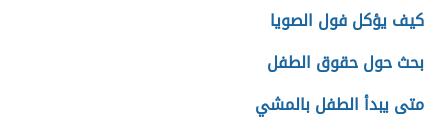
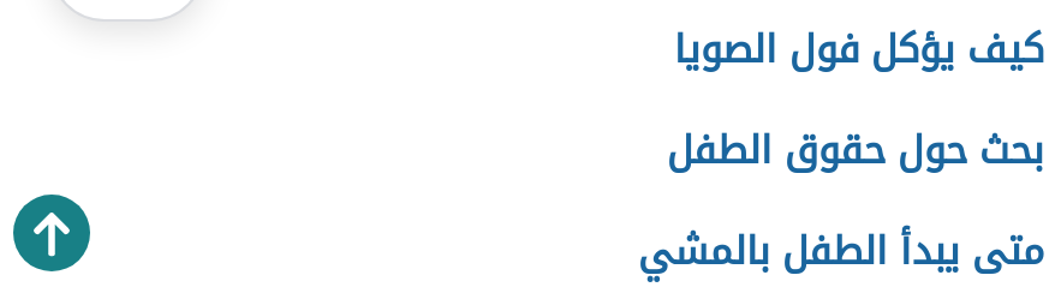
none -> [11,192,93,274] [image]

